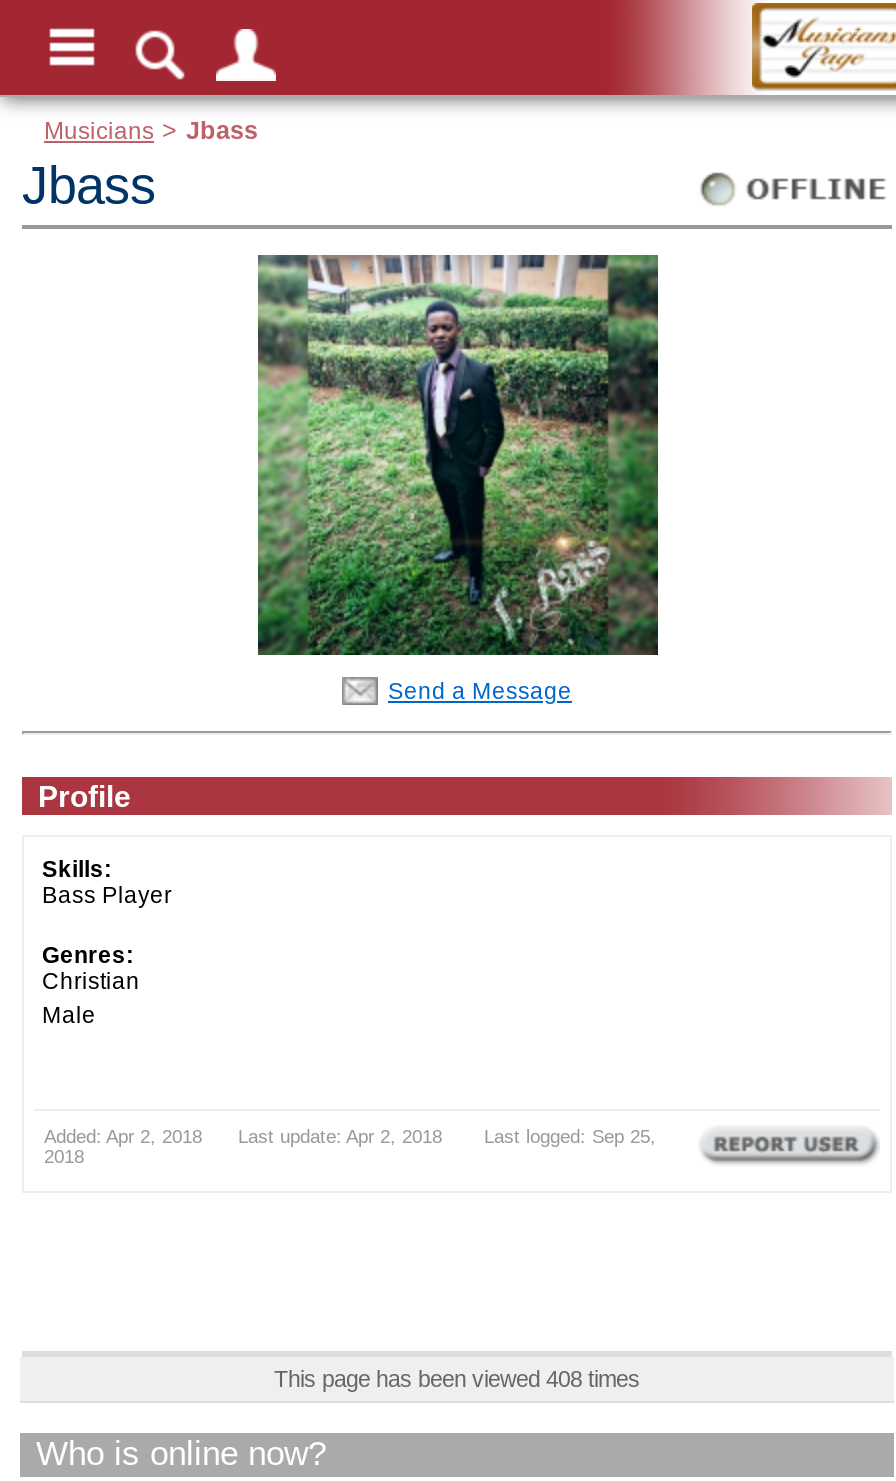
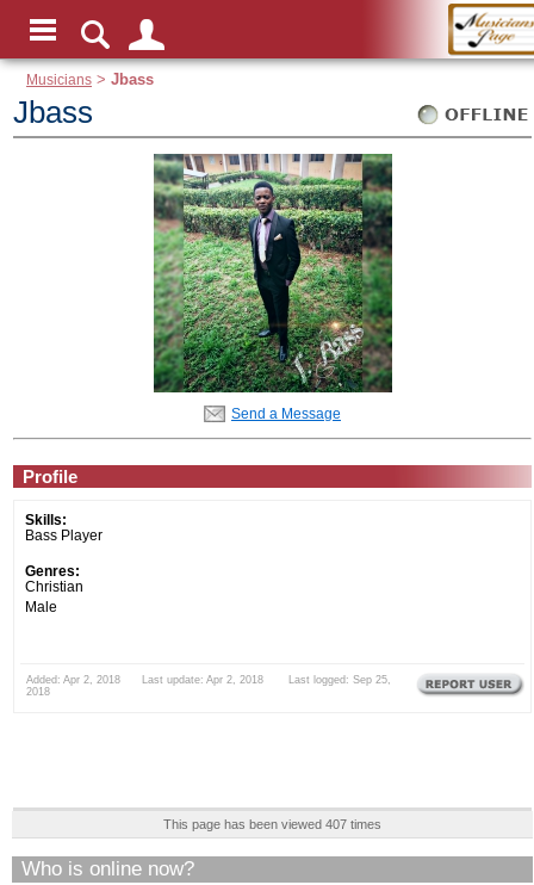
[274,1367,640,1391] This page has been viewed 408 times -> [163,817,381,831] This page has been viewed 407 times

